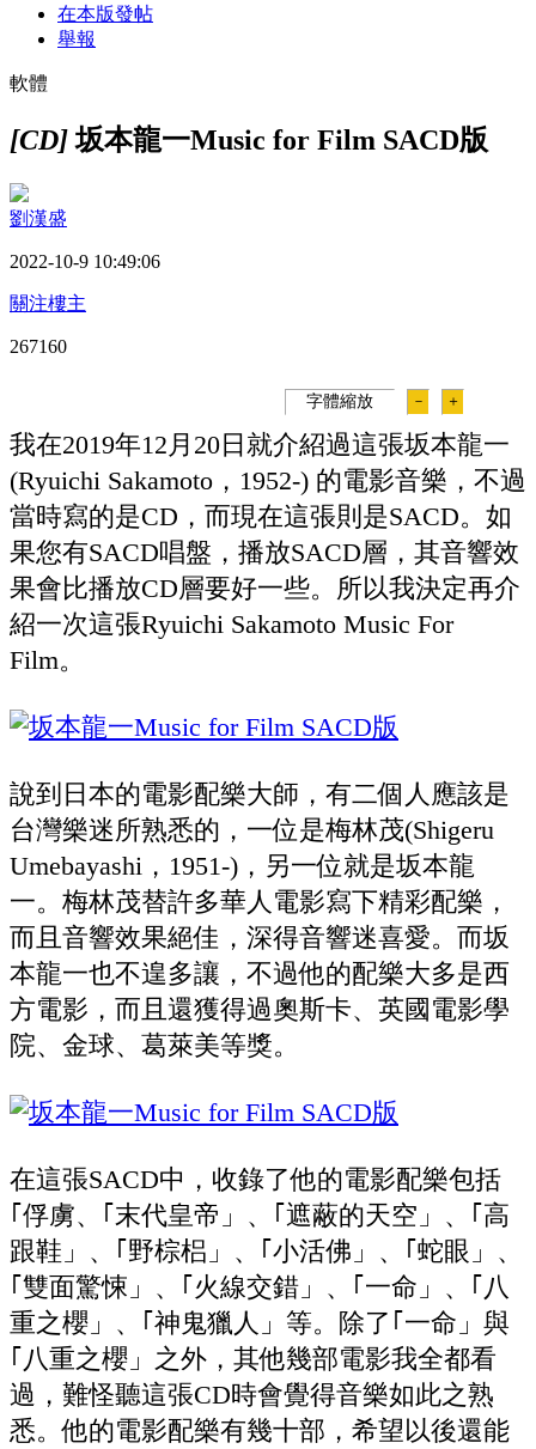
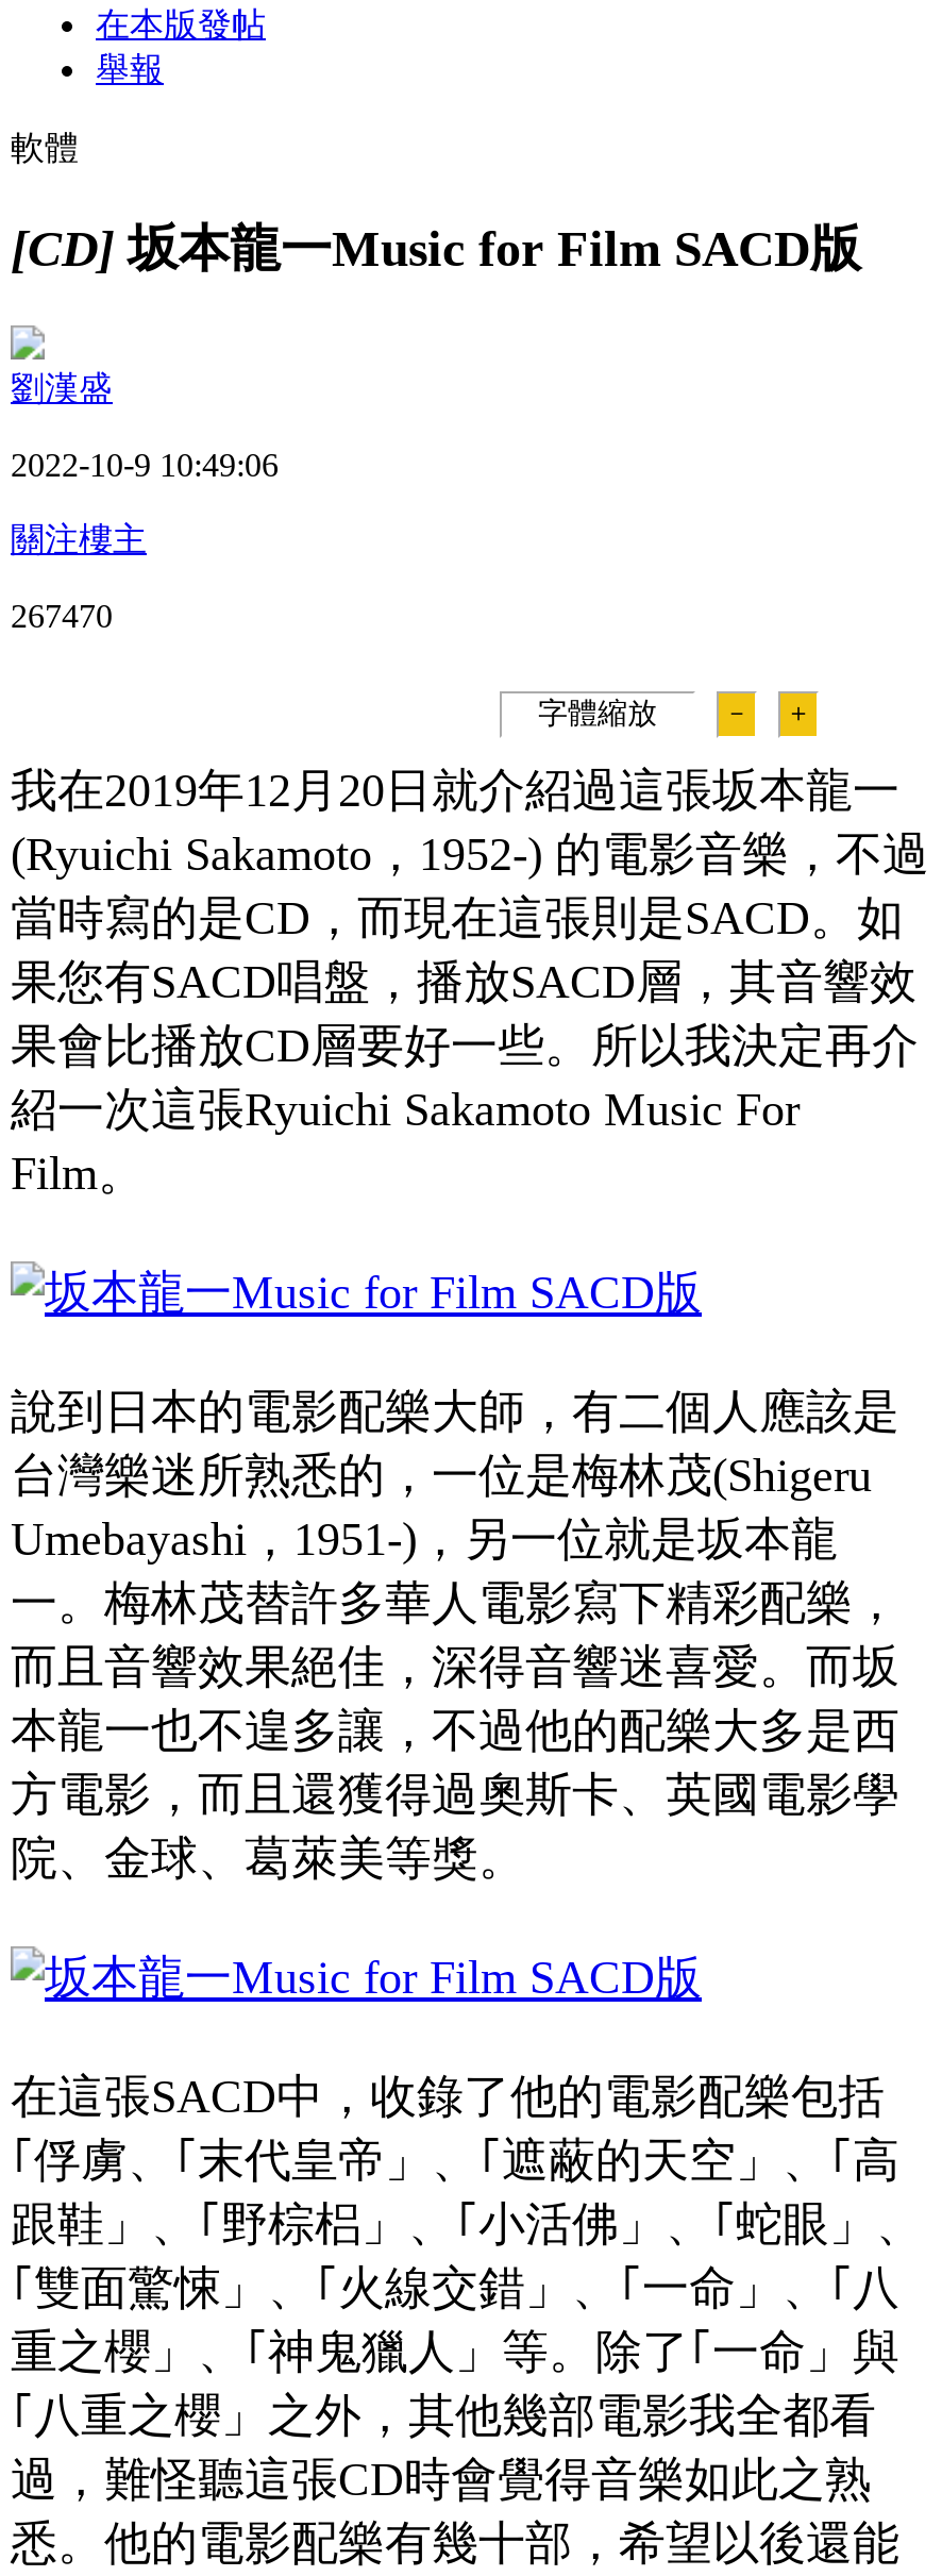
[10,336,67,356] 267160 -> [11,597,113,633] 267470

